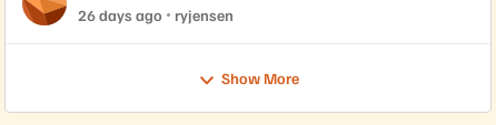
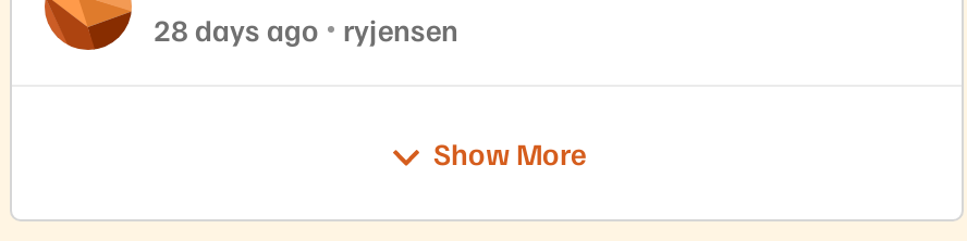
[78,6,234,24] 26 days ago ryjensen -> [154,11,458,48] 28 days ago ryjensen

